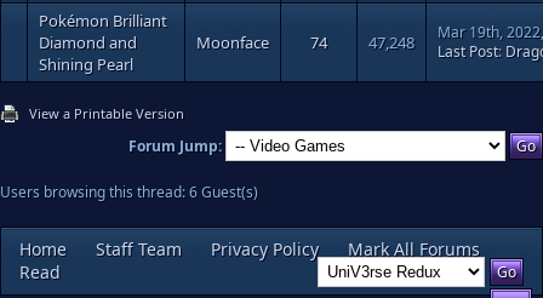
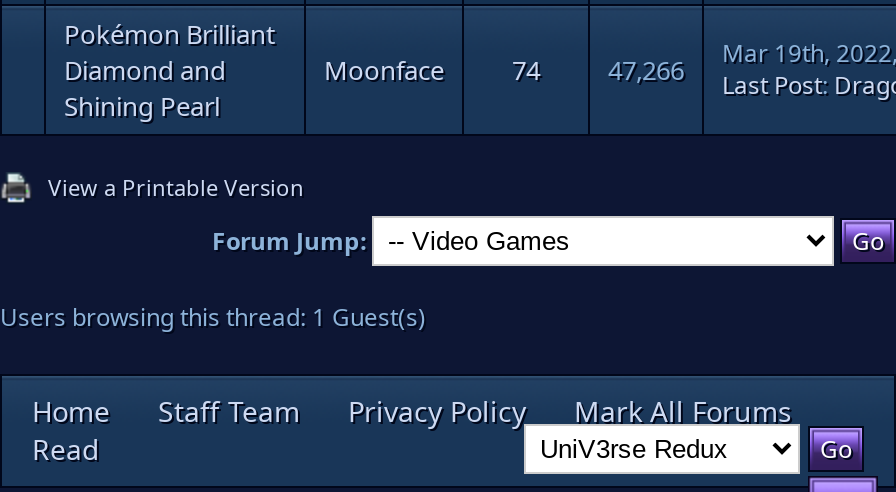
[368,31,415,53] 47,248 -> [608,52,684,88] 47,266
[0,182,258,202] Users browsing this thread: 6 Guest(s) -> [0,300,426,334] Users browsing this thread: 1 Guest(s)

